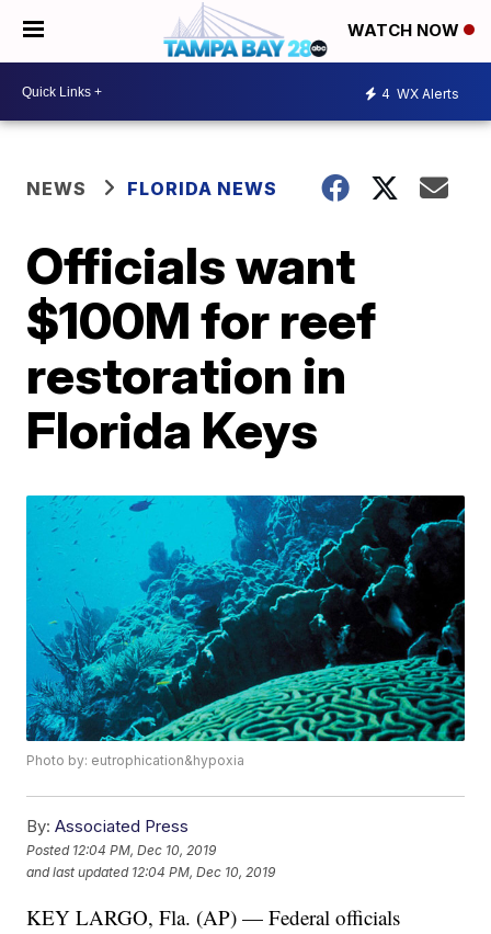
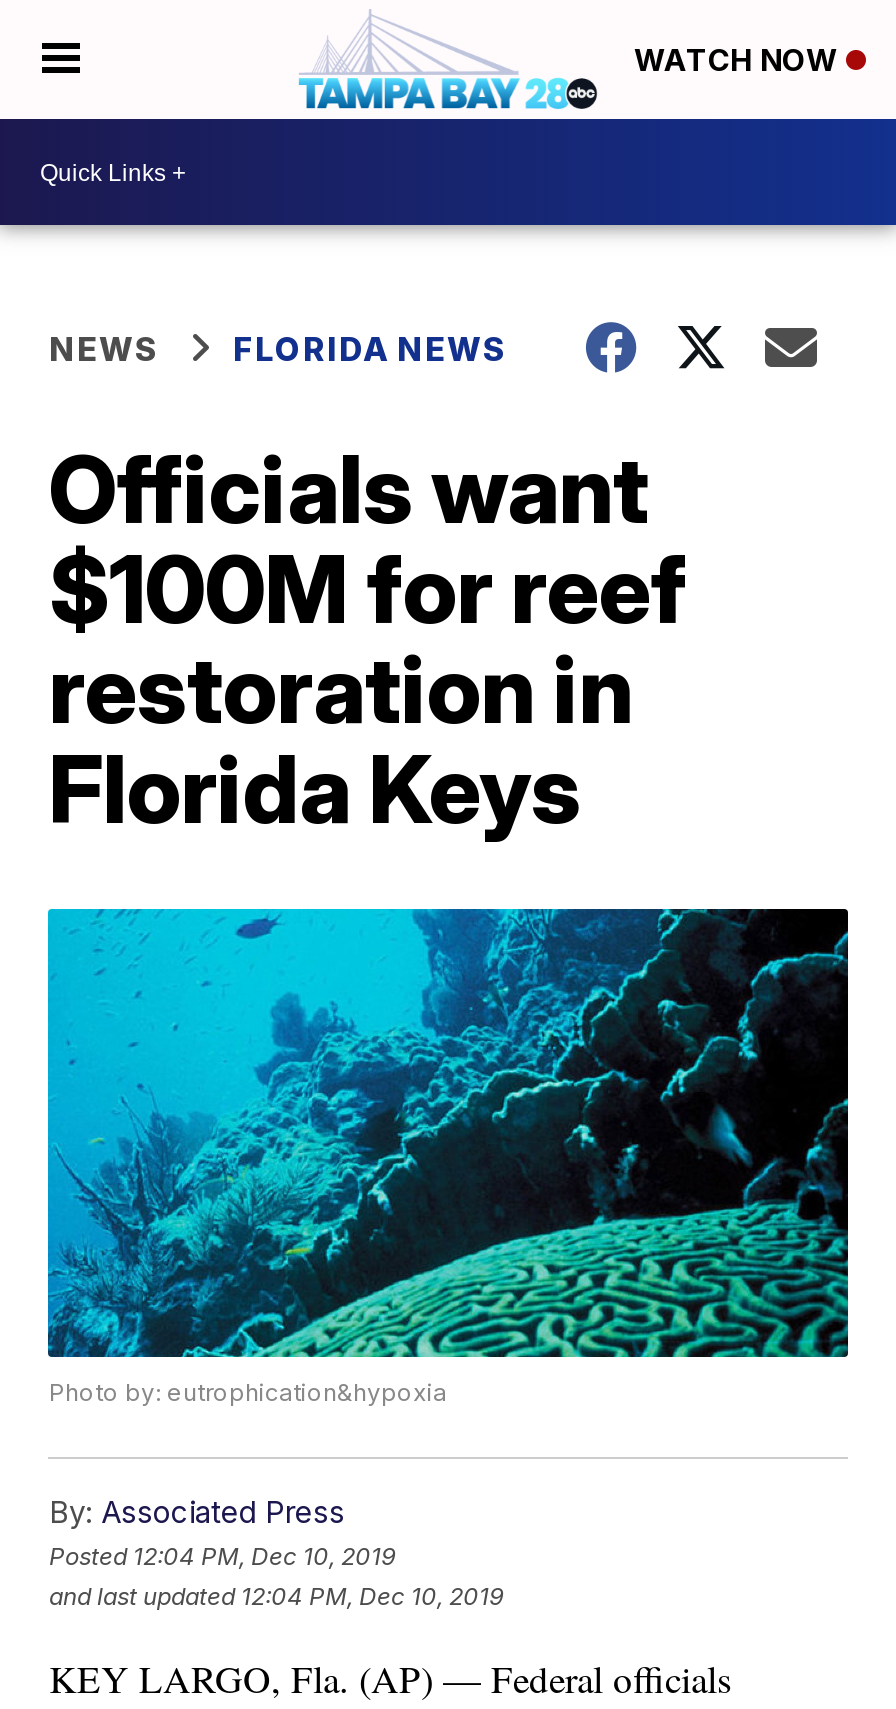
[381,85,459,101] 4 WX Alerts -> none

